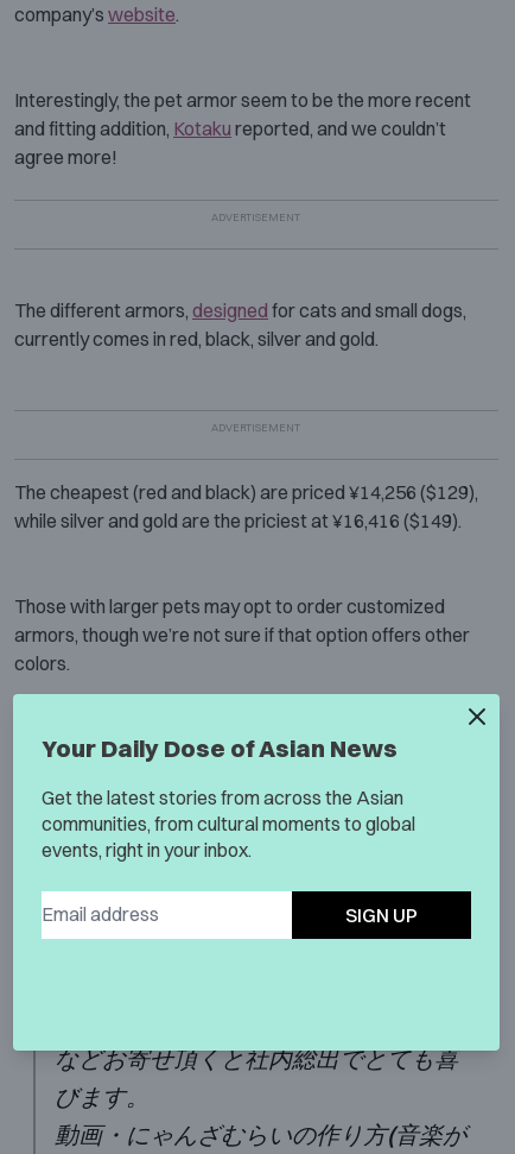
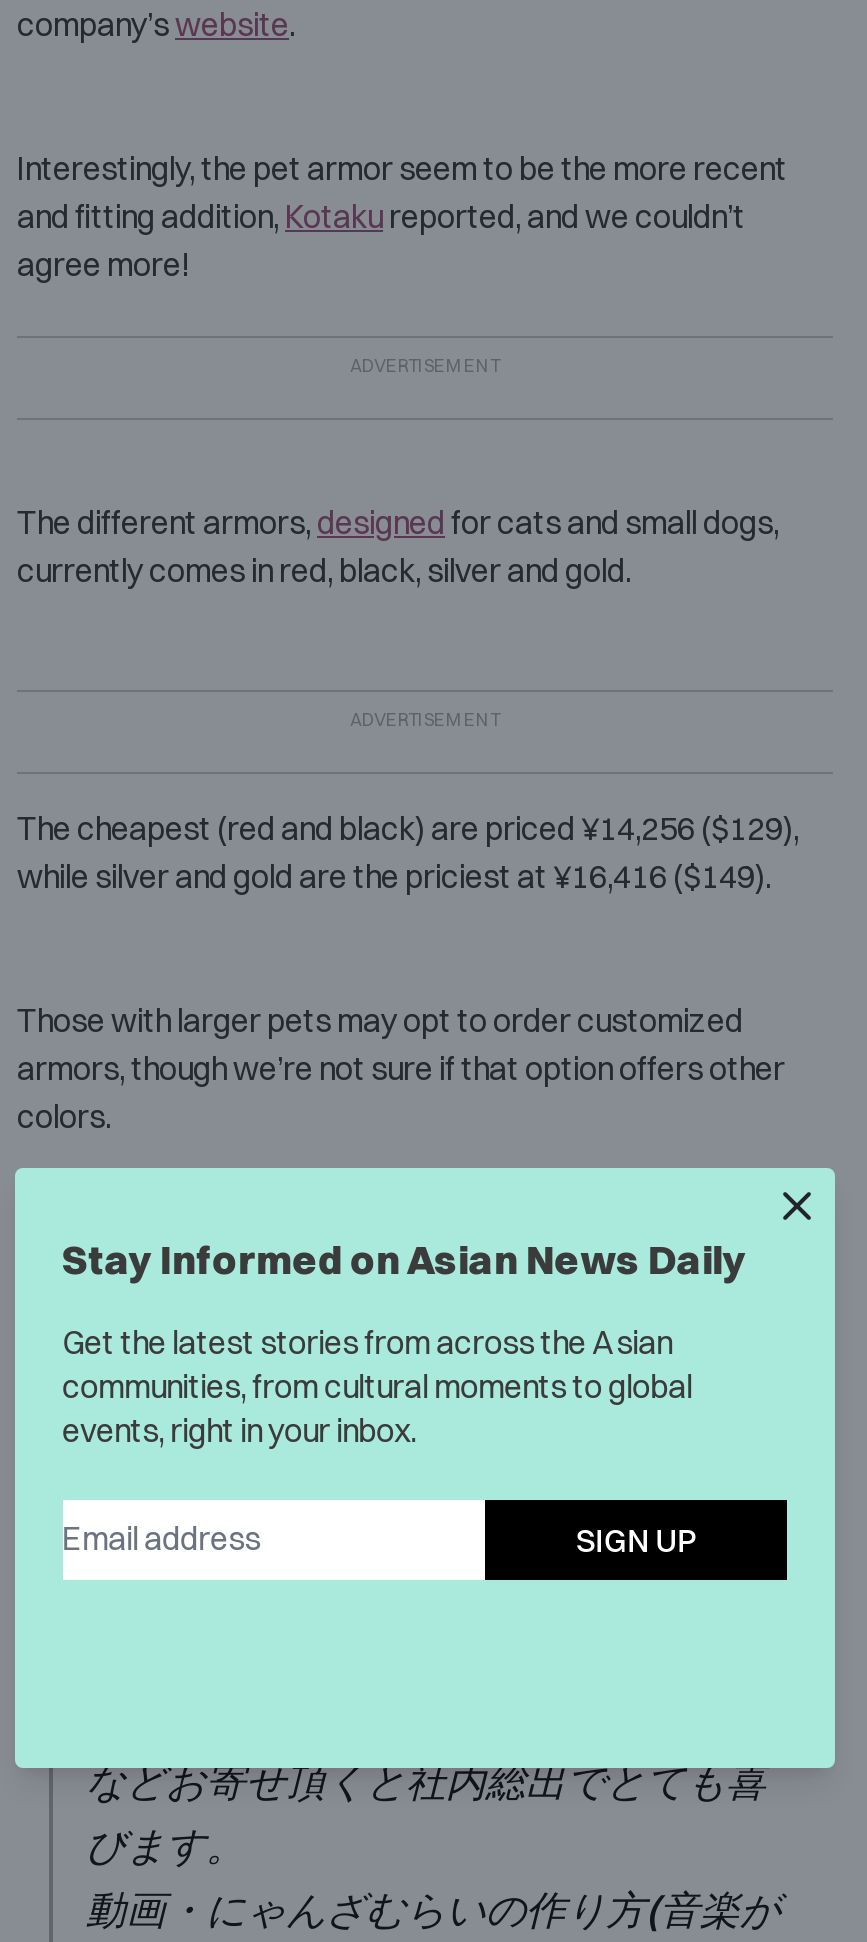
[41,733,397,762] Your Daily Dose of Asian News -> [62,1233,746,1283] Stay Informed on Asian News Daily

